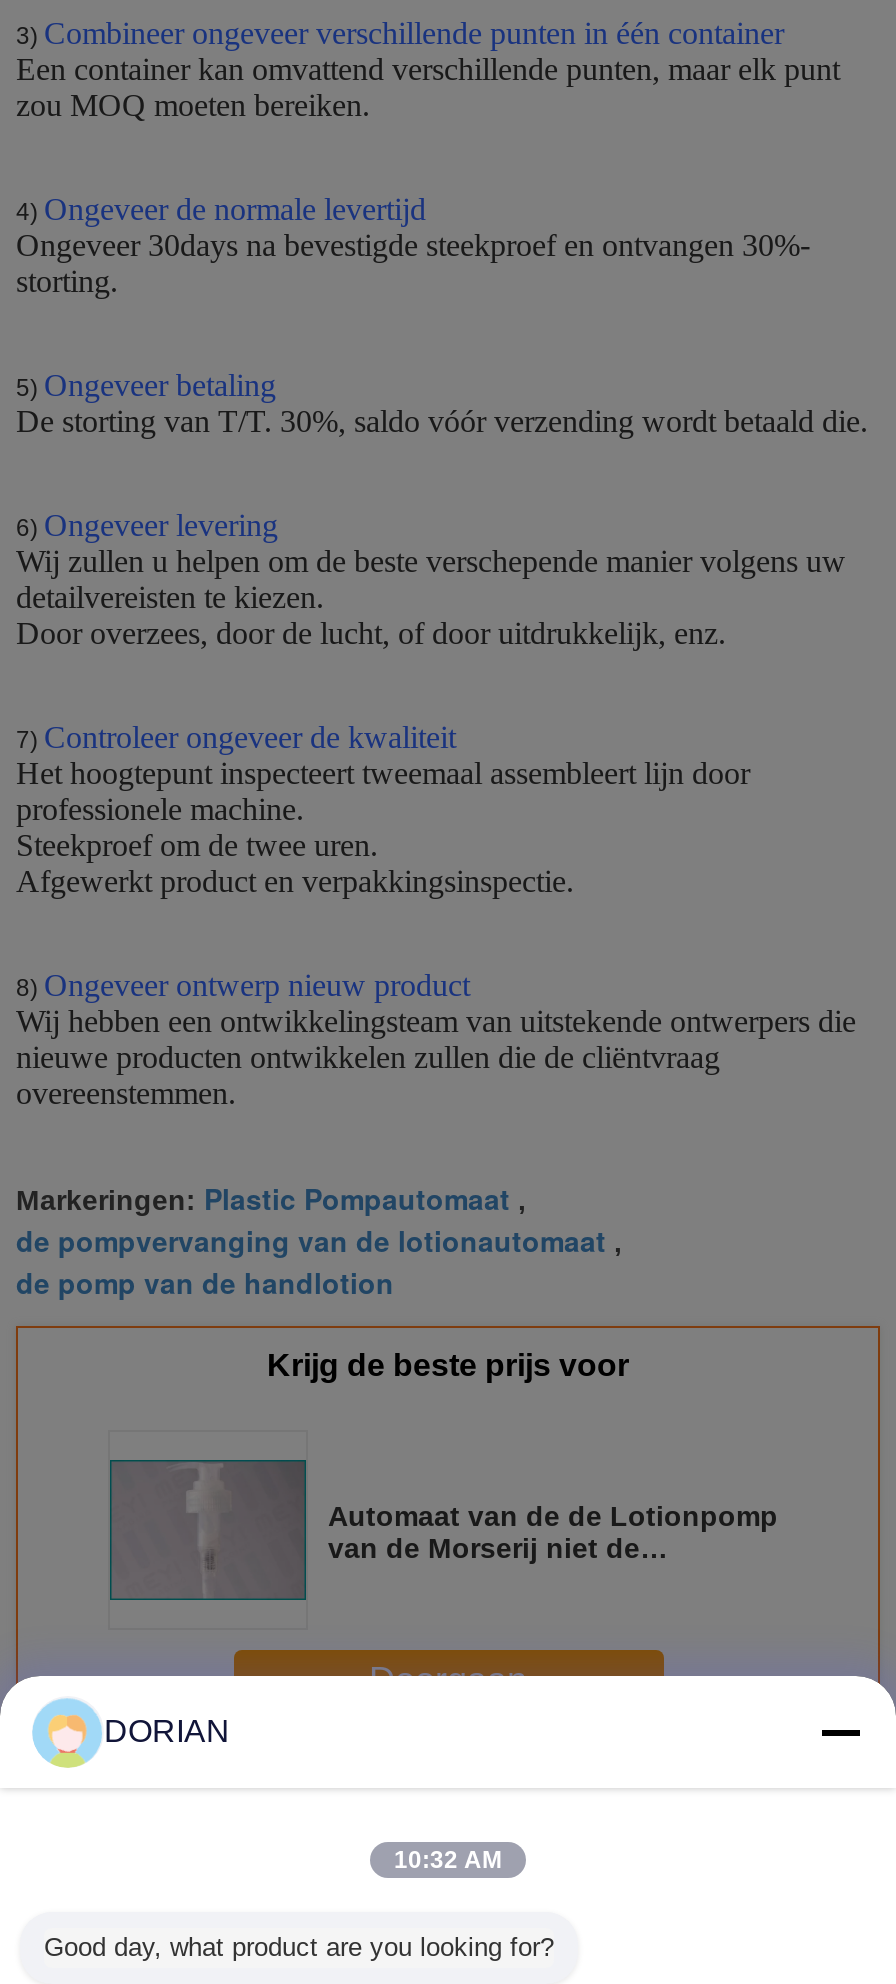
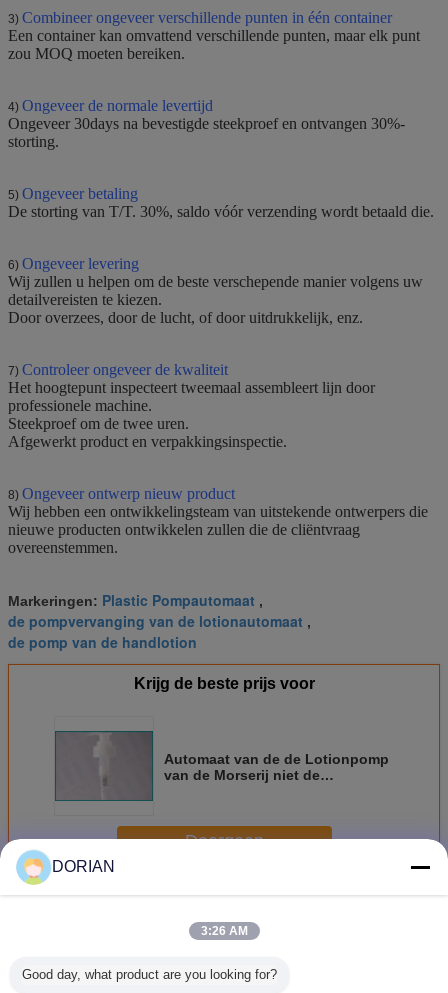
[394,1846,502,1874] 10:32 AM -> [200,924,247,938] 3:26 AM

